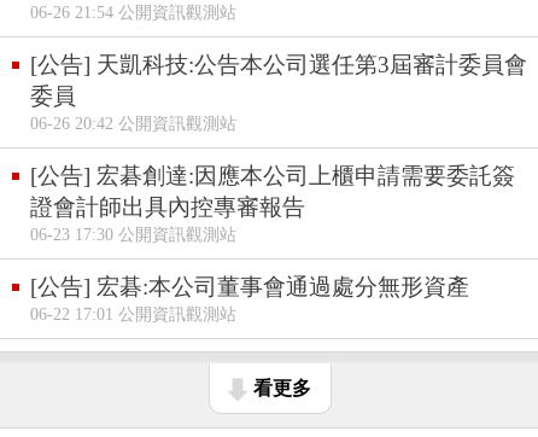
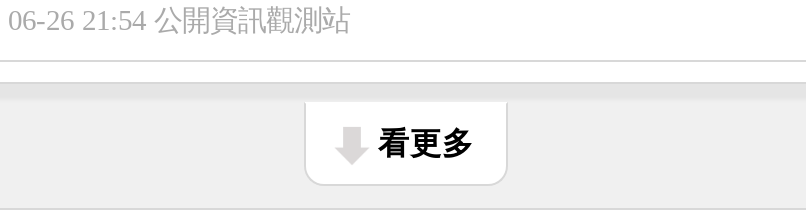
[30,52,527,324] [公告] 天凱科技:公告本公司選任第3屆審計委員會 | 委員 | 06-26 20:42 公開資訊觀測站 | [公告] 宏碁創達:因應本公司上櫃申請需要委託簽 | 證會計師出具內控專審報告 | 06-23 17:30 公開資訊觀測站 | [公告] 宏碁:本公司董事會通過處分無形資產 | 06-22 17:01 公開資訊觀測站 -> none

